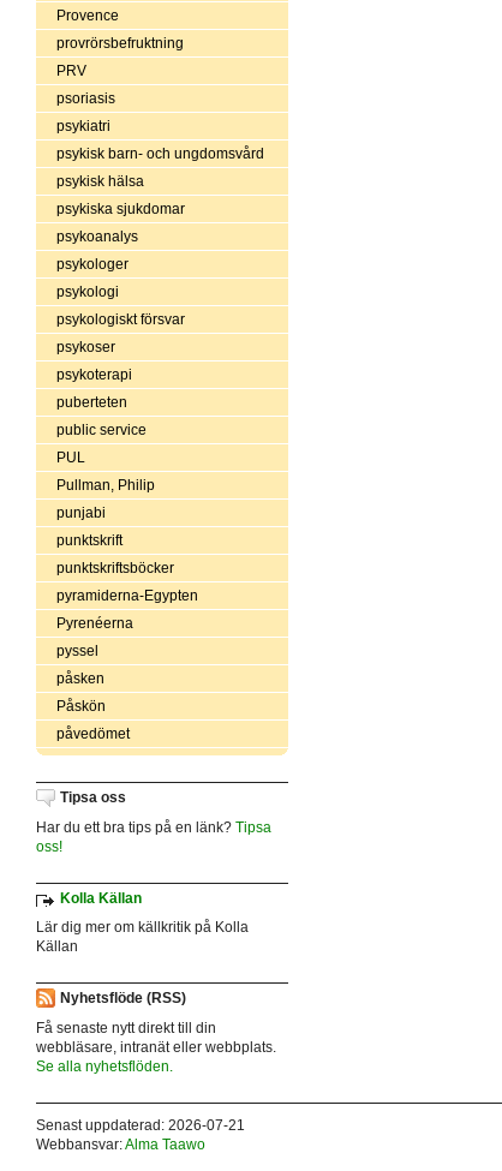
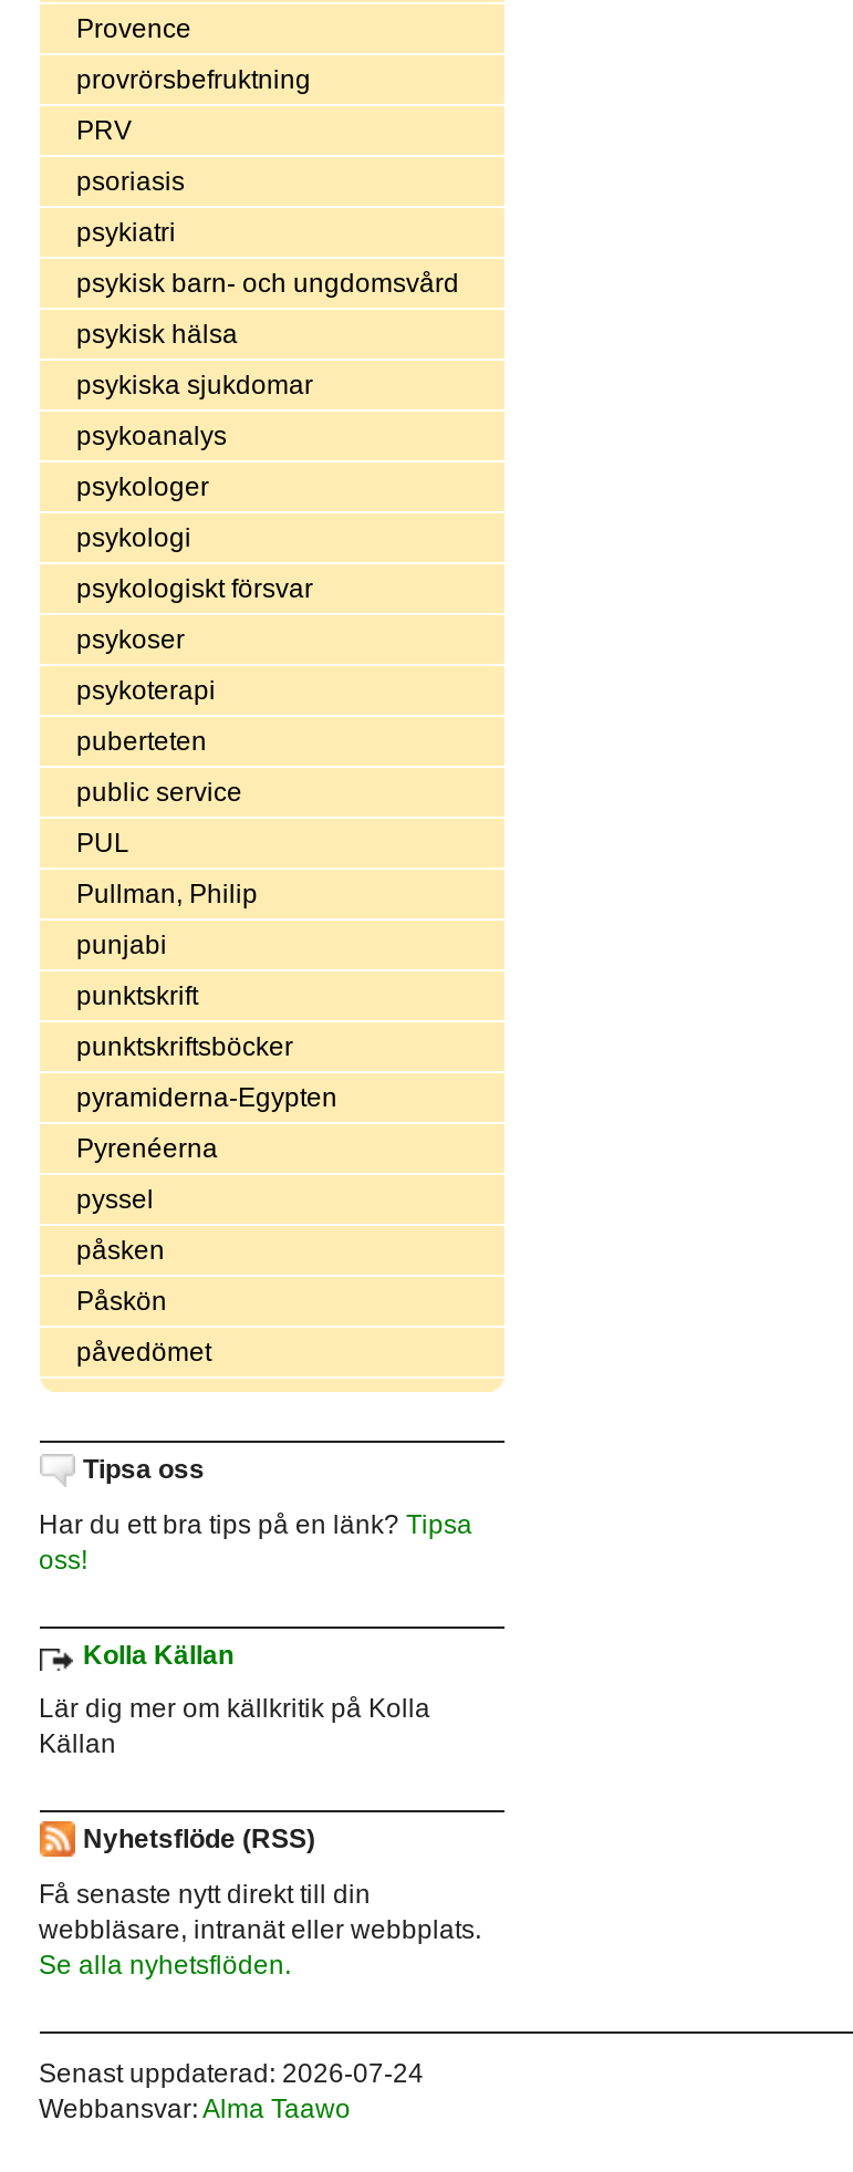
[35,1117,244,1133] Senast uppdaterad: 2026-07-21 -> [39,2057,424,2088] Senast uppdaterad: 2026-07-24

